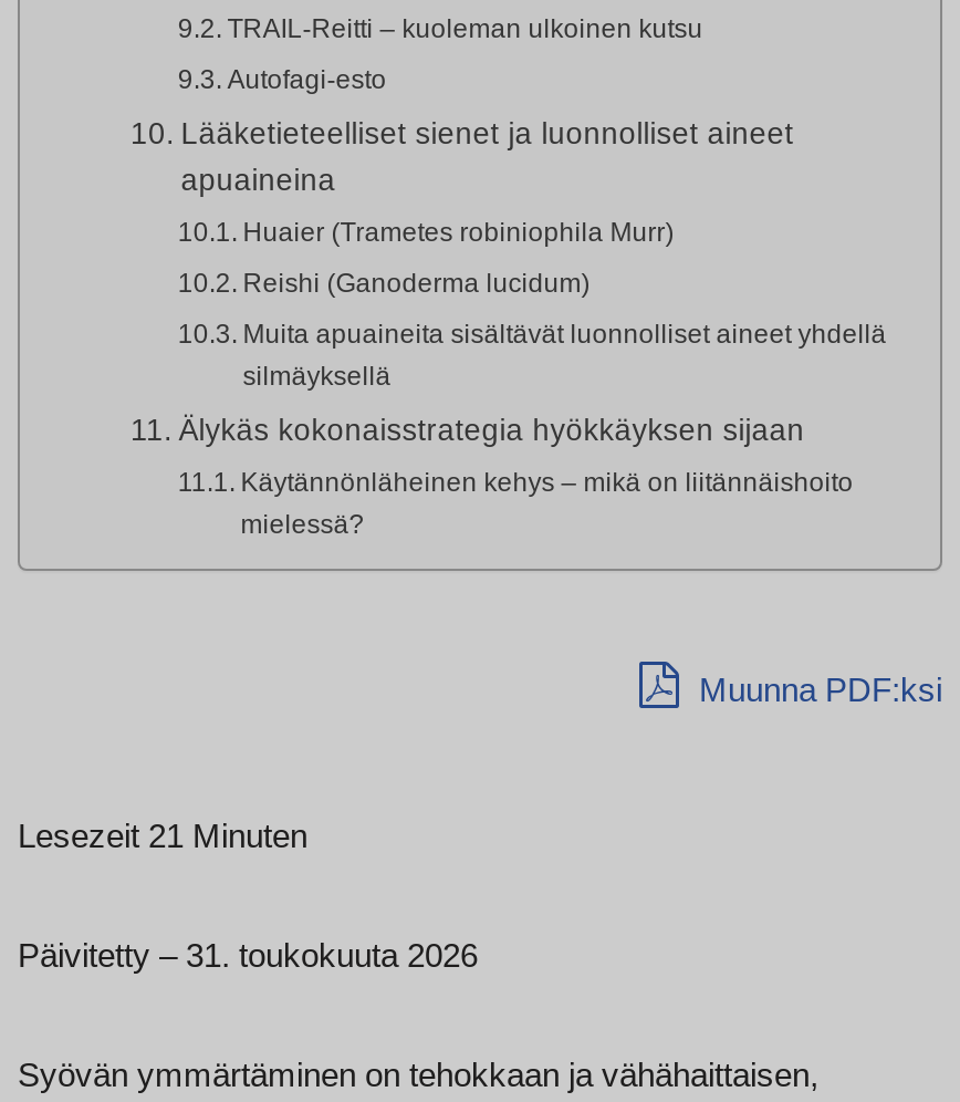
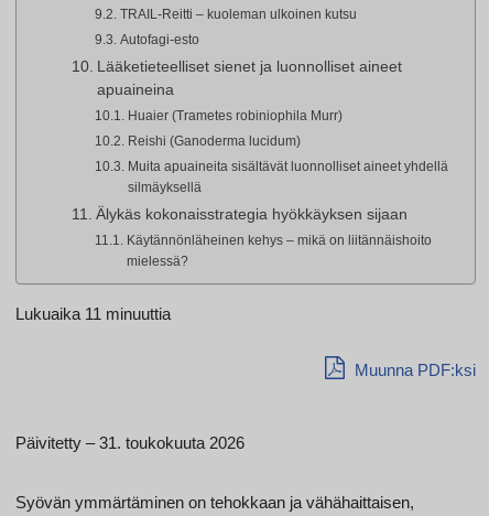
none -> [15,304,171,323] Lukuaika 11 minuuttia
moved [690,670,942,708] -> [350,361,476,379]: Muunna PDF:ksi
[18,817,307,854] Lesezeit 21 Minuten -> none

